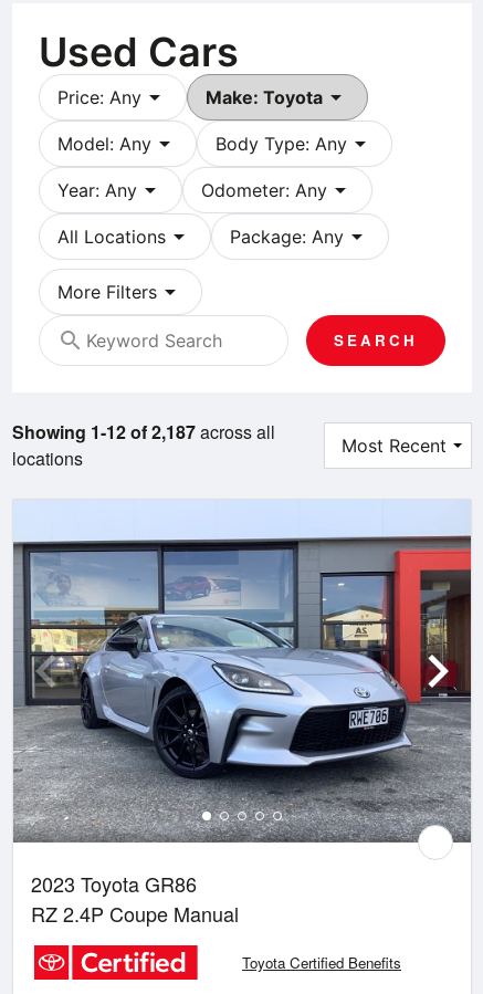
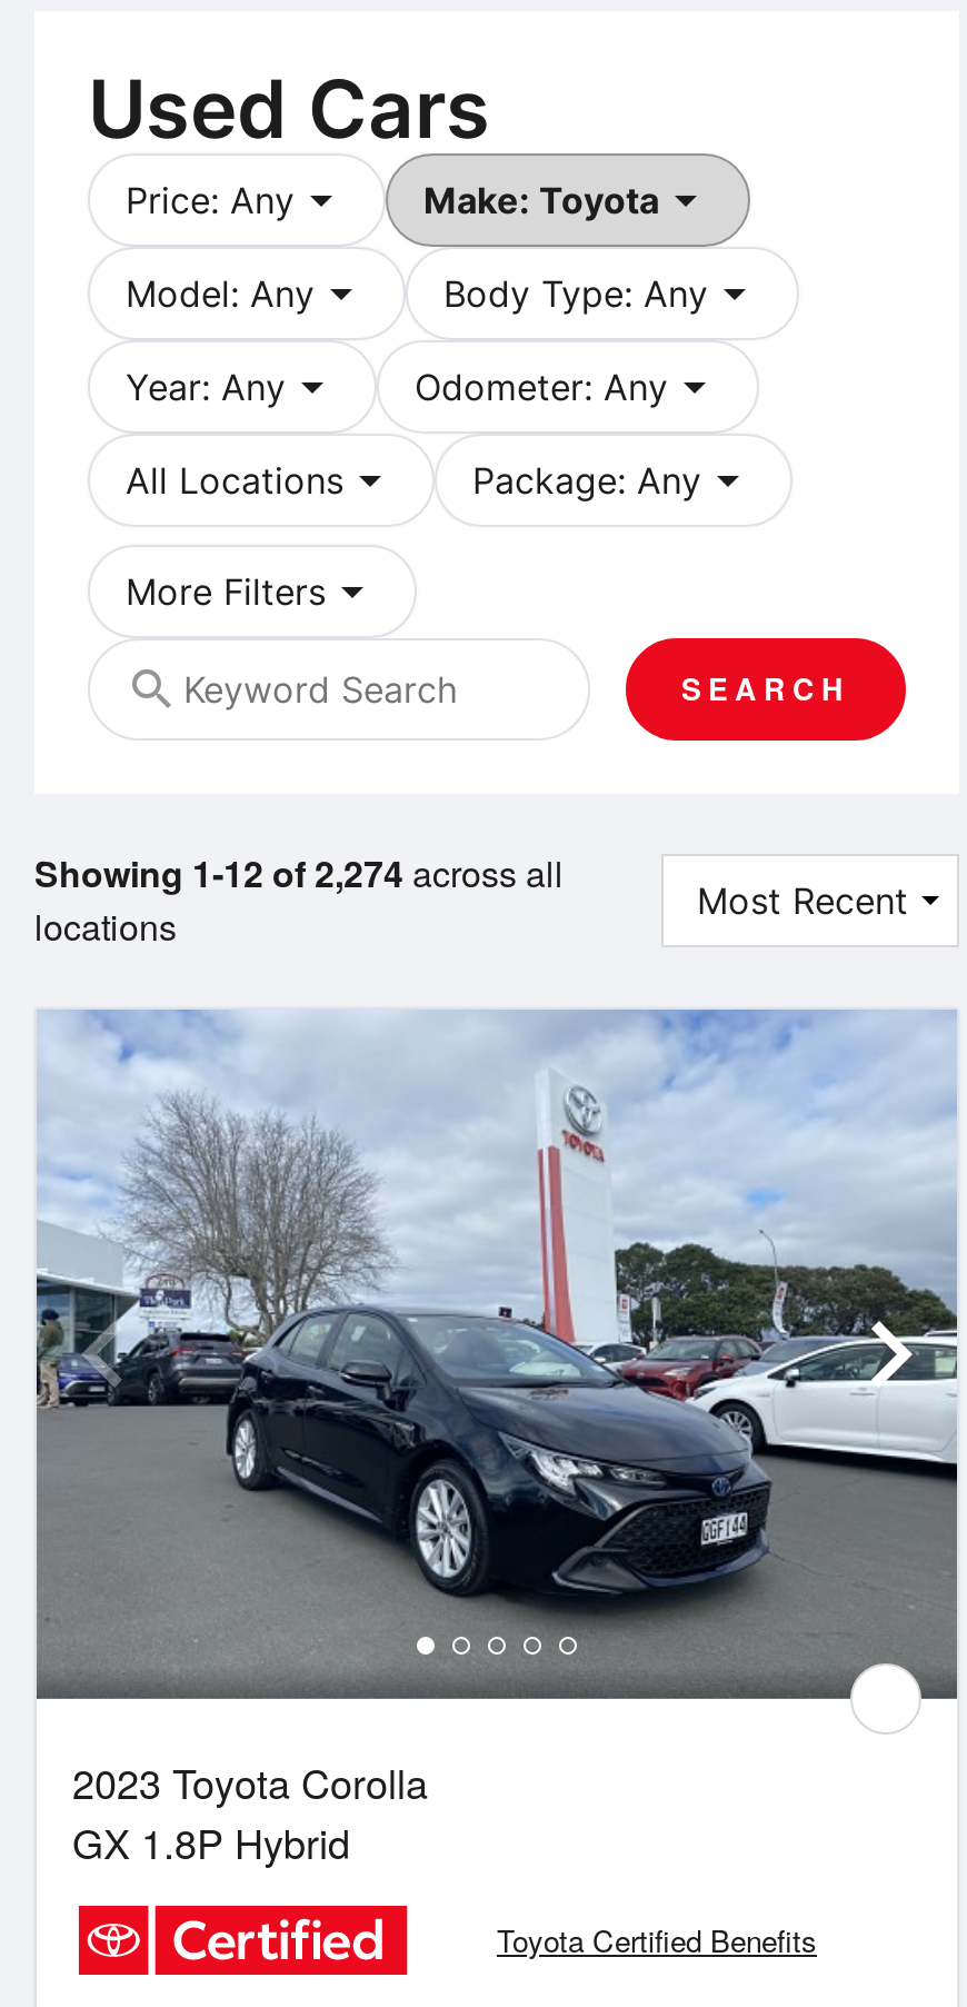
[12,419,275,444] Showing 1-12 of 2,187 across all -> [34,847,564,898] Showing 1-12 of 2,274 across all
[12,501,472,928] [image] | 2023 Toyota GR86 | RZ 2.4P Coupe Manual -> [37,1010,957,1871] [image] | 2023 Toyota Corolla | GX 1.8P Hybrid

